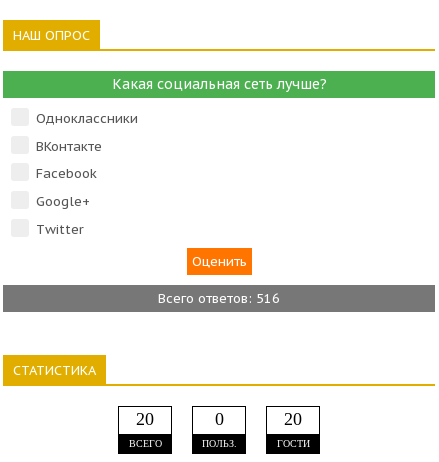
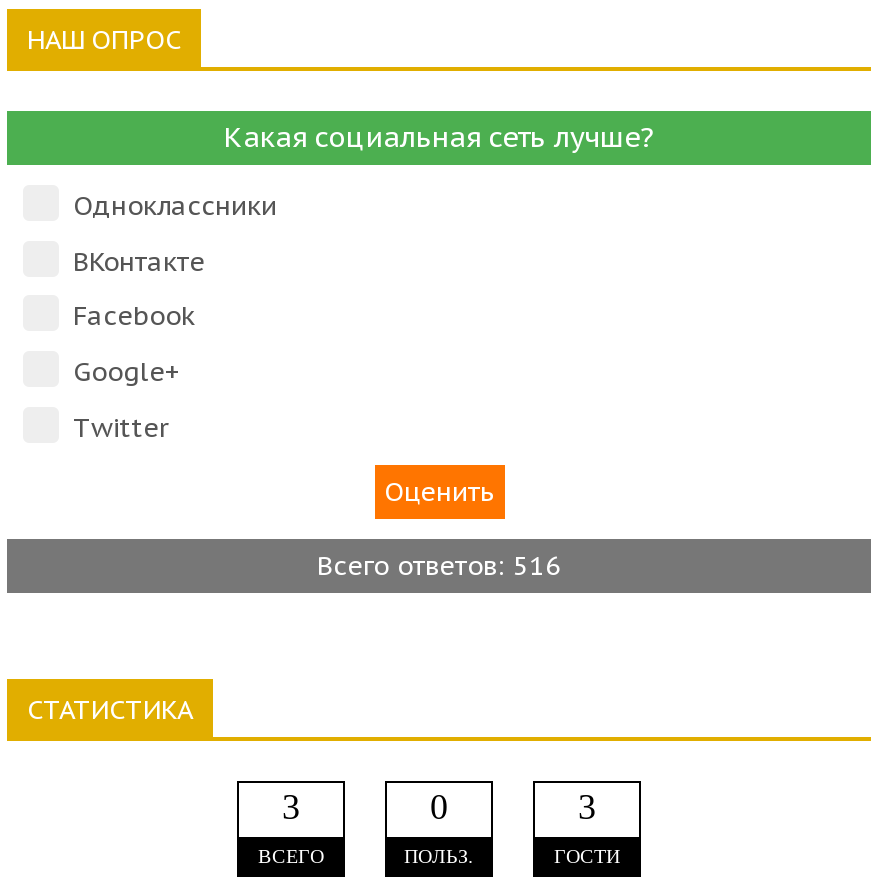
[136,409,154,429] 20 -> [282,786,300,826] 3
[284,409,302,429] 20 -> [578,786,596,826] 3

